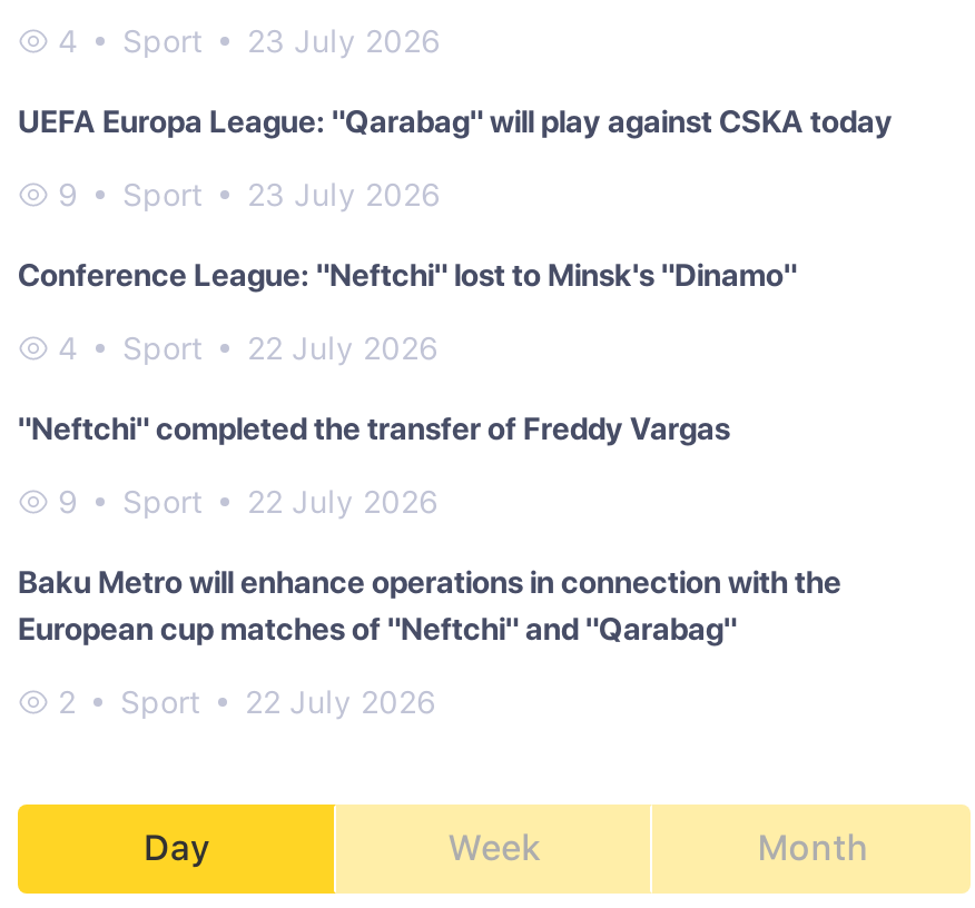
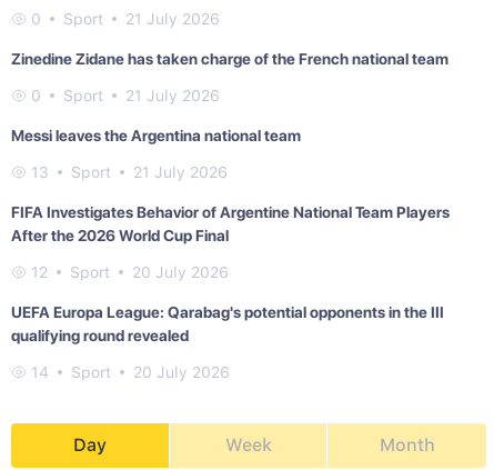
[49,24,87,59] 4 -> [27,10,46,28] 0
[247,24,441,59] 23 July 2026 -> [125,10,220,28] 21 July 2026
[18,104,893,139] UEFA Europa League: "Qarabag" will play against CSKA today -> [11,50,448,68] Zinedine Zidane has taken charge of the French national team
[49,177,87,213] 9 -> [27,87,46,105] 0
[247,177,441,213] 23 July 2026 -> [125,87,220,105] 21 July 2026
[18,257,797,293] Conference League: "Neftchi" lost to Minsk's "Dinamo" -> [11,127,301,145] Messi leaves the Argentina national team
[49,331,87,366] 4 -> [27,163,53,181] 13
[247,331,439,366] 22 July 2026 -> [133,163,228,181] 21 July 2026
[18,411,730,446] "Neftchi" completed the transfer of Freddy Vargas -> [11,203,450,245] FIFA Investigates Behavior of Argentine National Team Players | After the 2026 World Cup Final
[49,484,87,520] 9 -> [27,263,52,281] 12
[247,484,439,520] 22 July 2026 -> [132,263,229,281] 20 July 2026
[18,564,841,647] Baku Metro will enhance operations in connection with the | European cup matches of "Neftchi" and "Qarabag" -> [11,303,444,345] UEFA Europa League: Qarabag's potential opponents in the III | qualifying round revealed
[49,685,85,720] 2 -> [27,363,53,381] 14
[245,685,436,720] 22 July 2026 -> [133,363,230,381] 20 July 2026

